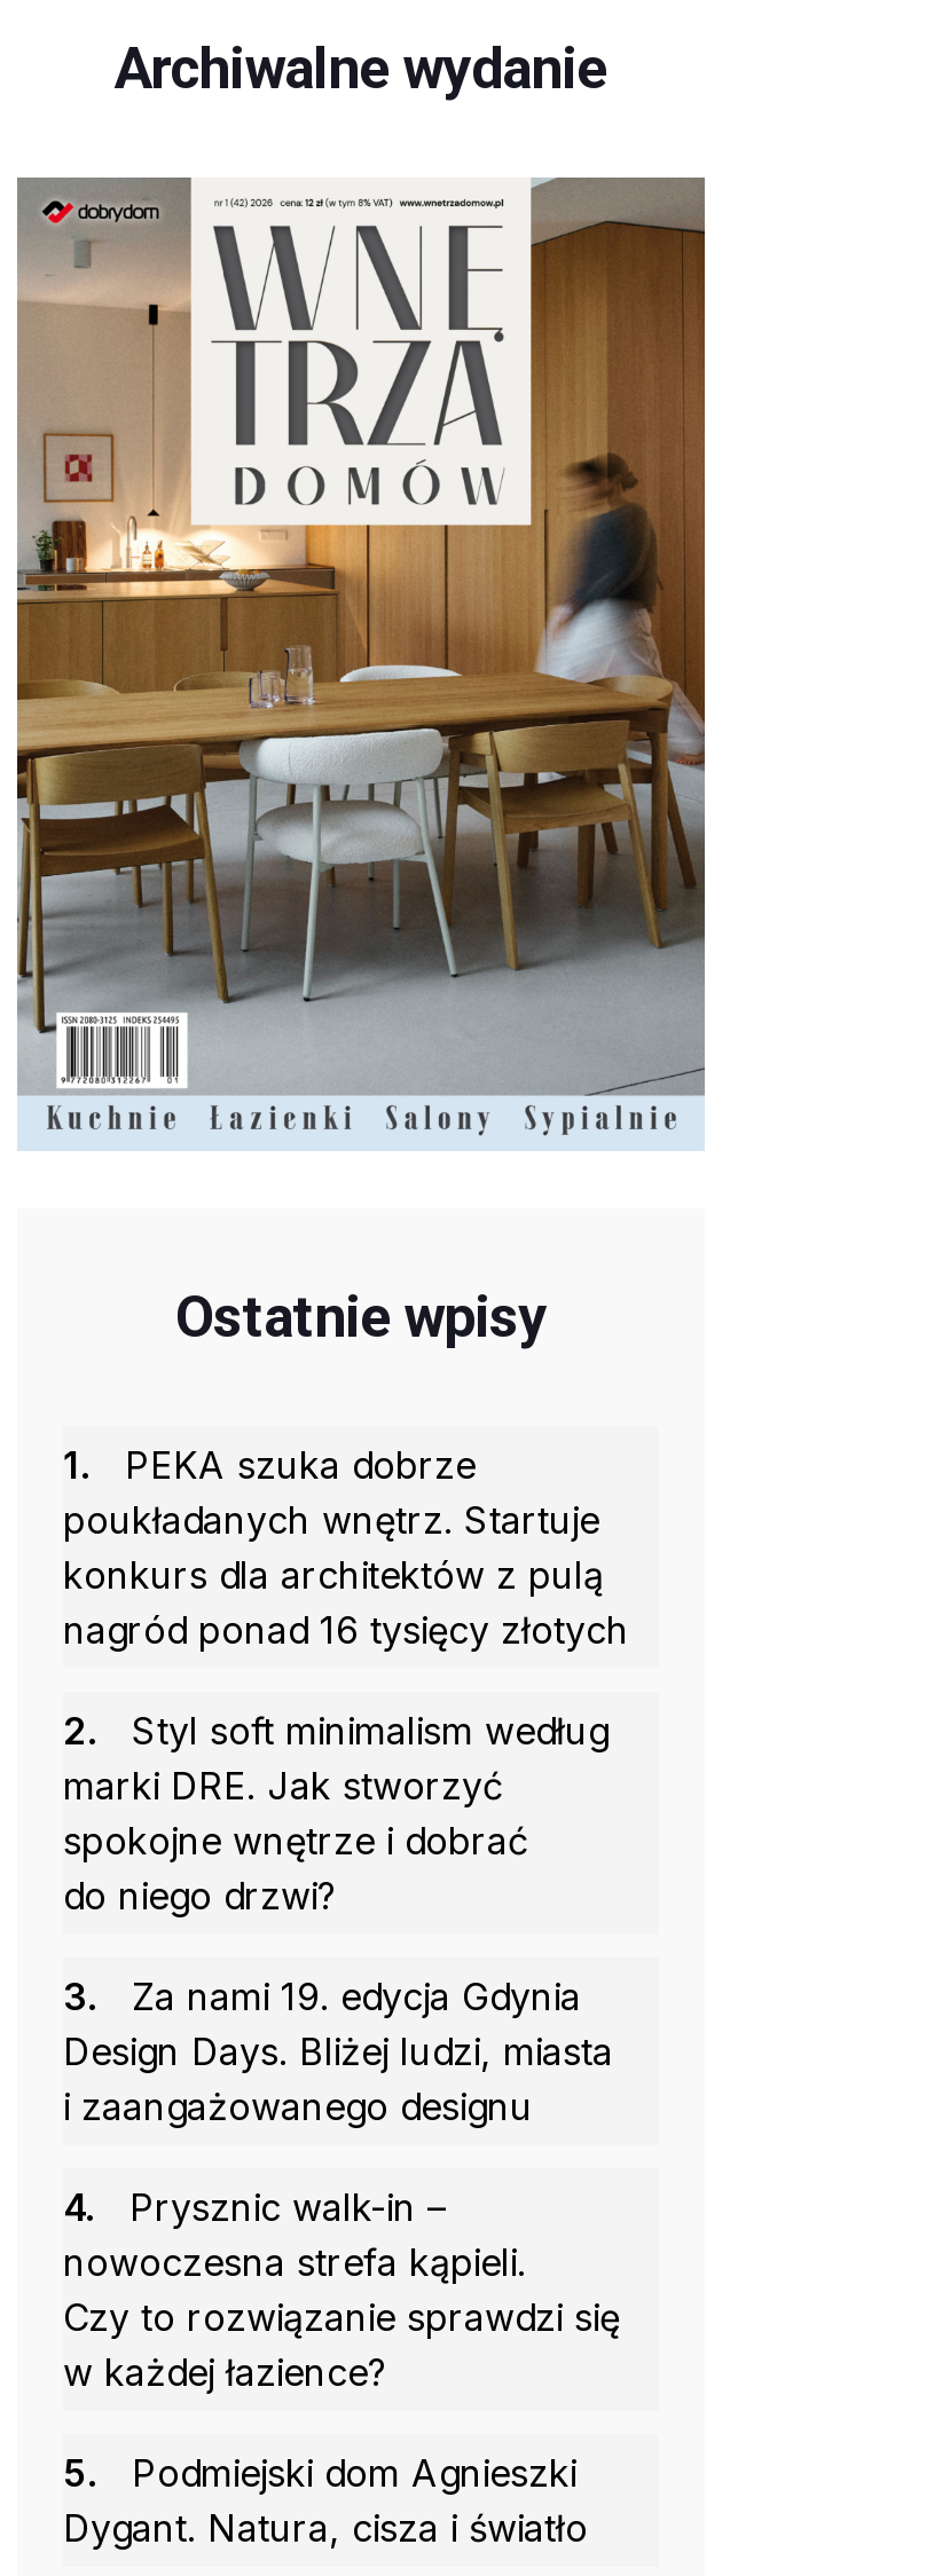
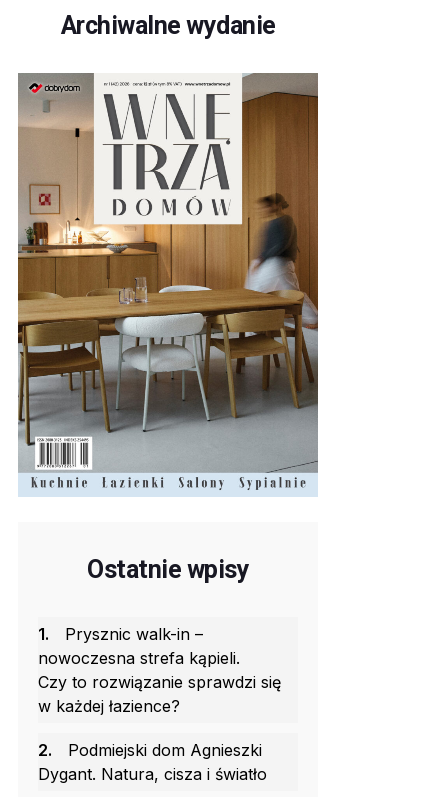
[63,1442,629,2230] 1. PEKA szuka dobrze | poukładanych wnętrz. Startuje | konkurs dla architektów z pulą | nagród ponad 16 tysięcy złotych | 2. Styl soft minimalism według | marki DRE. Jak stworzyć | spokojne wnętrze i dobrać | do niego drzwi? | 3. Za nami 19. edycja Gdynia | Design Days. Bliżej ludzi, miasta | i zaangażowanego designu | 4. Prysznic walk-in – -> [38,624,203,644] 1. Prysznic walk-in –
[63,2450,576,2496] 5. Podmiejski dom Agnieszki -> [38,740,262,760] 2. Podmiejski dom Agnieszki

